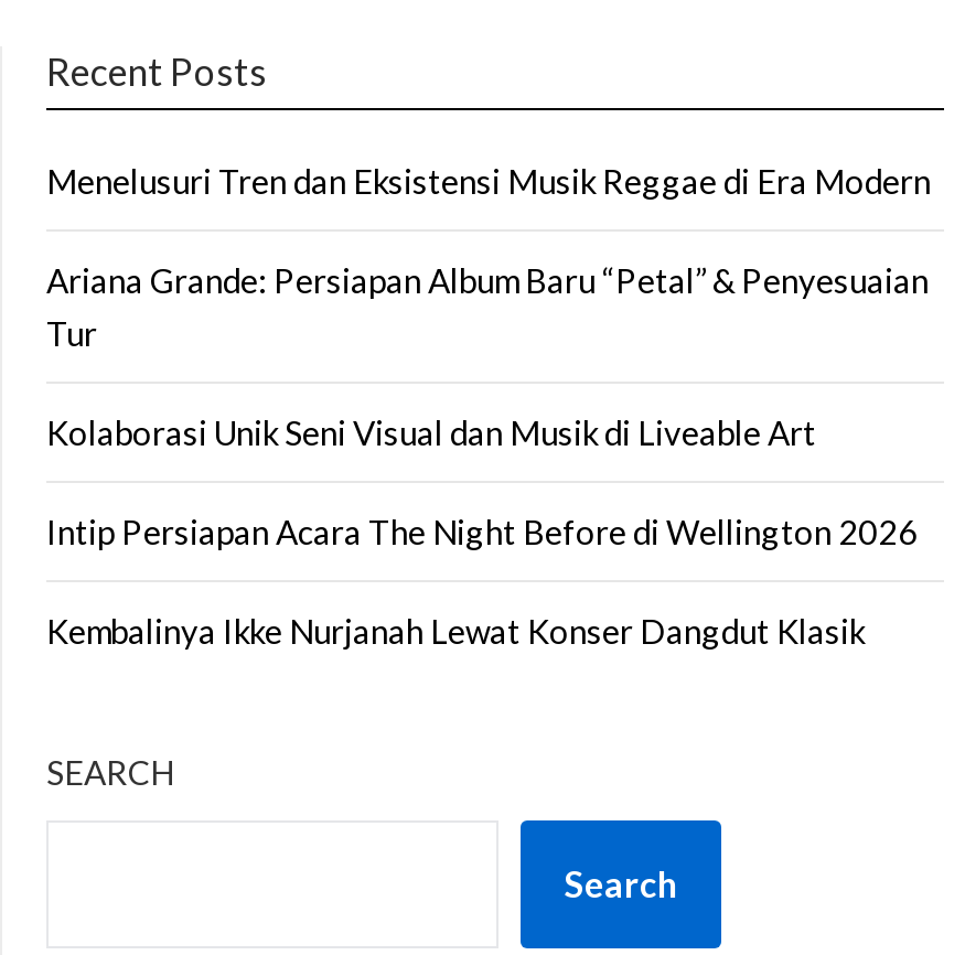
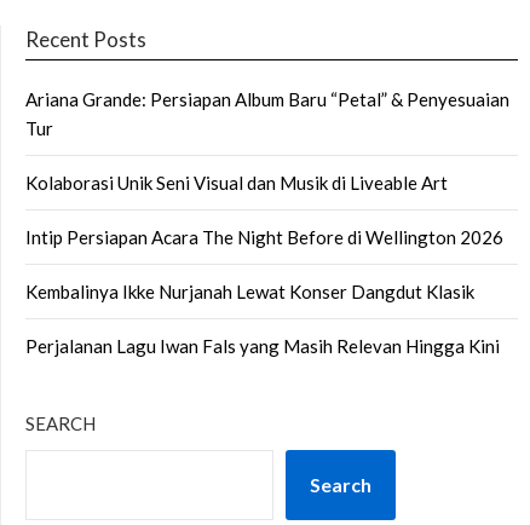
[46,161,931,201] Menelusuri Tren dan Eksistensi Musik Reggae di Era Modern -> none
moved [46,260,929,651] -> [25,88,509,303]: Ariana Grande: Persiapan Album Baru “Petal” & Penyesuaian | Tur | Kolaborasi Unik Seni Visual dan Musik di Liveable Art | Intip Persiapan Acara The Night Before di Wellington 2026 | Kembalinya Ikke Nurjanah Lewat Konser Dangdut Klasik
none -> [25,335,500,357] Perjalanan Lagu Iwan Fals yang Masih Relevan Hingga Kini

